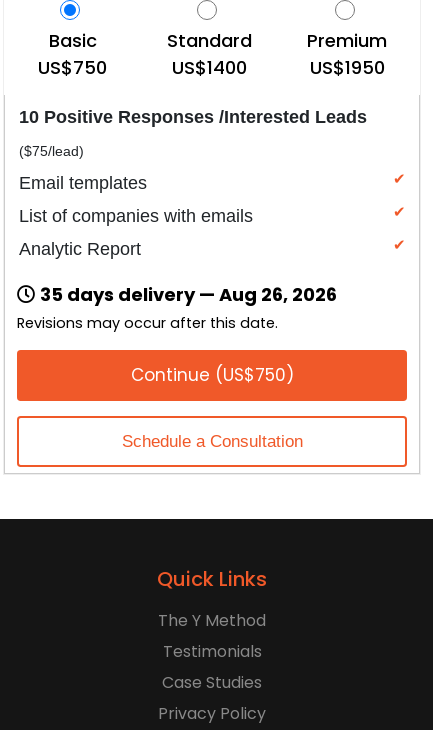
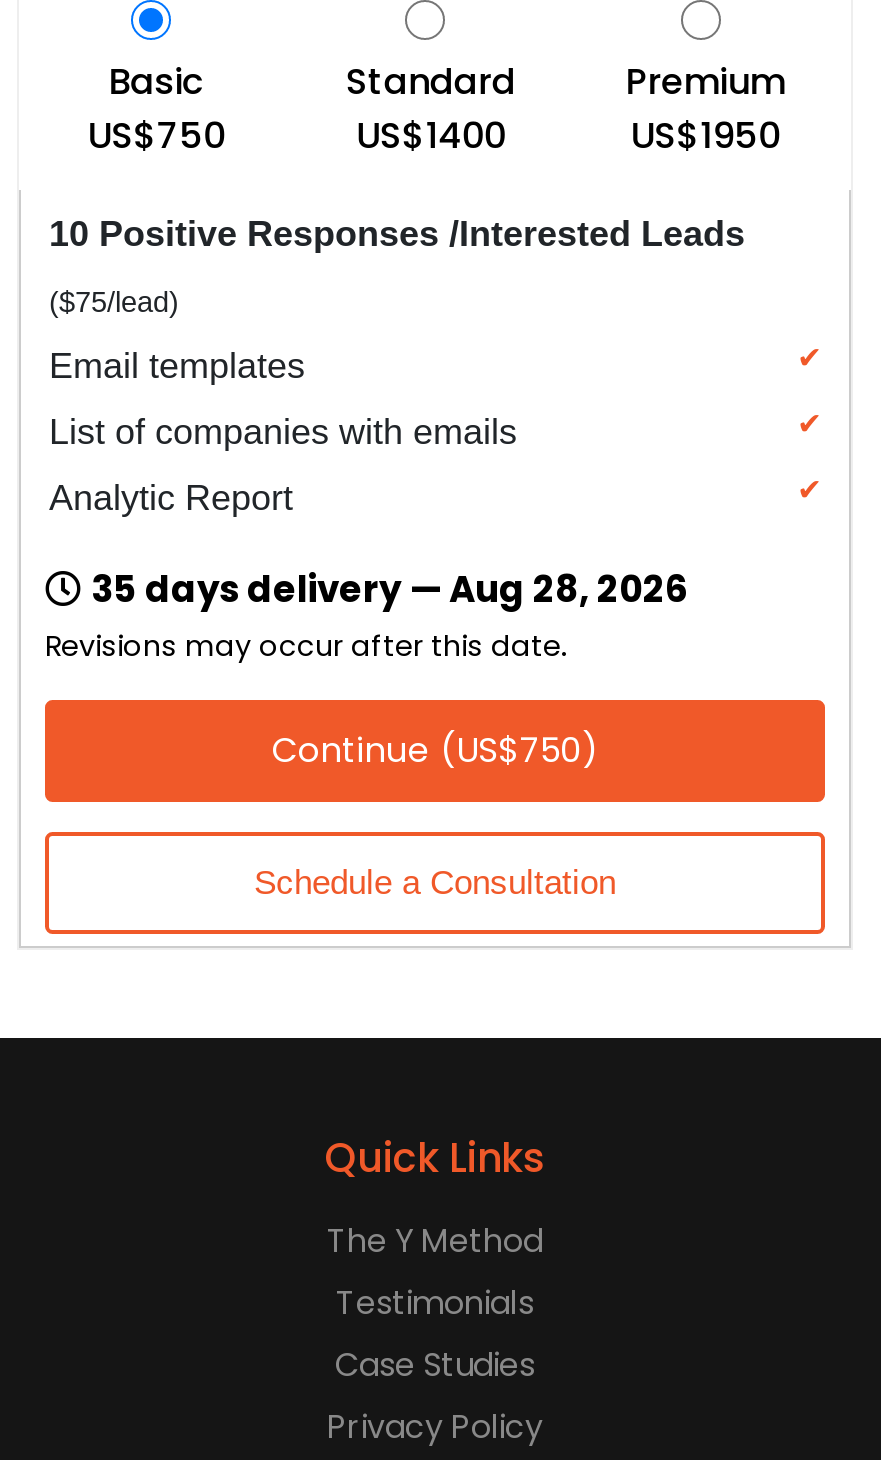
[40,282,337,307] 35 days delivery — Aug 26, 2026 -> [91,565,687,615] 35 days delivery — Aug 28, 2026

